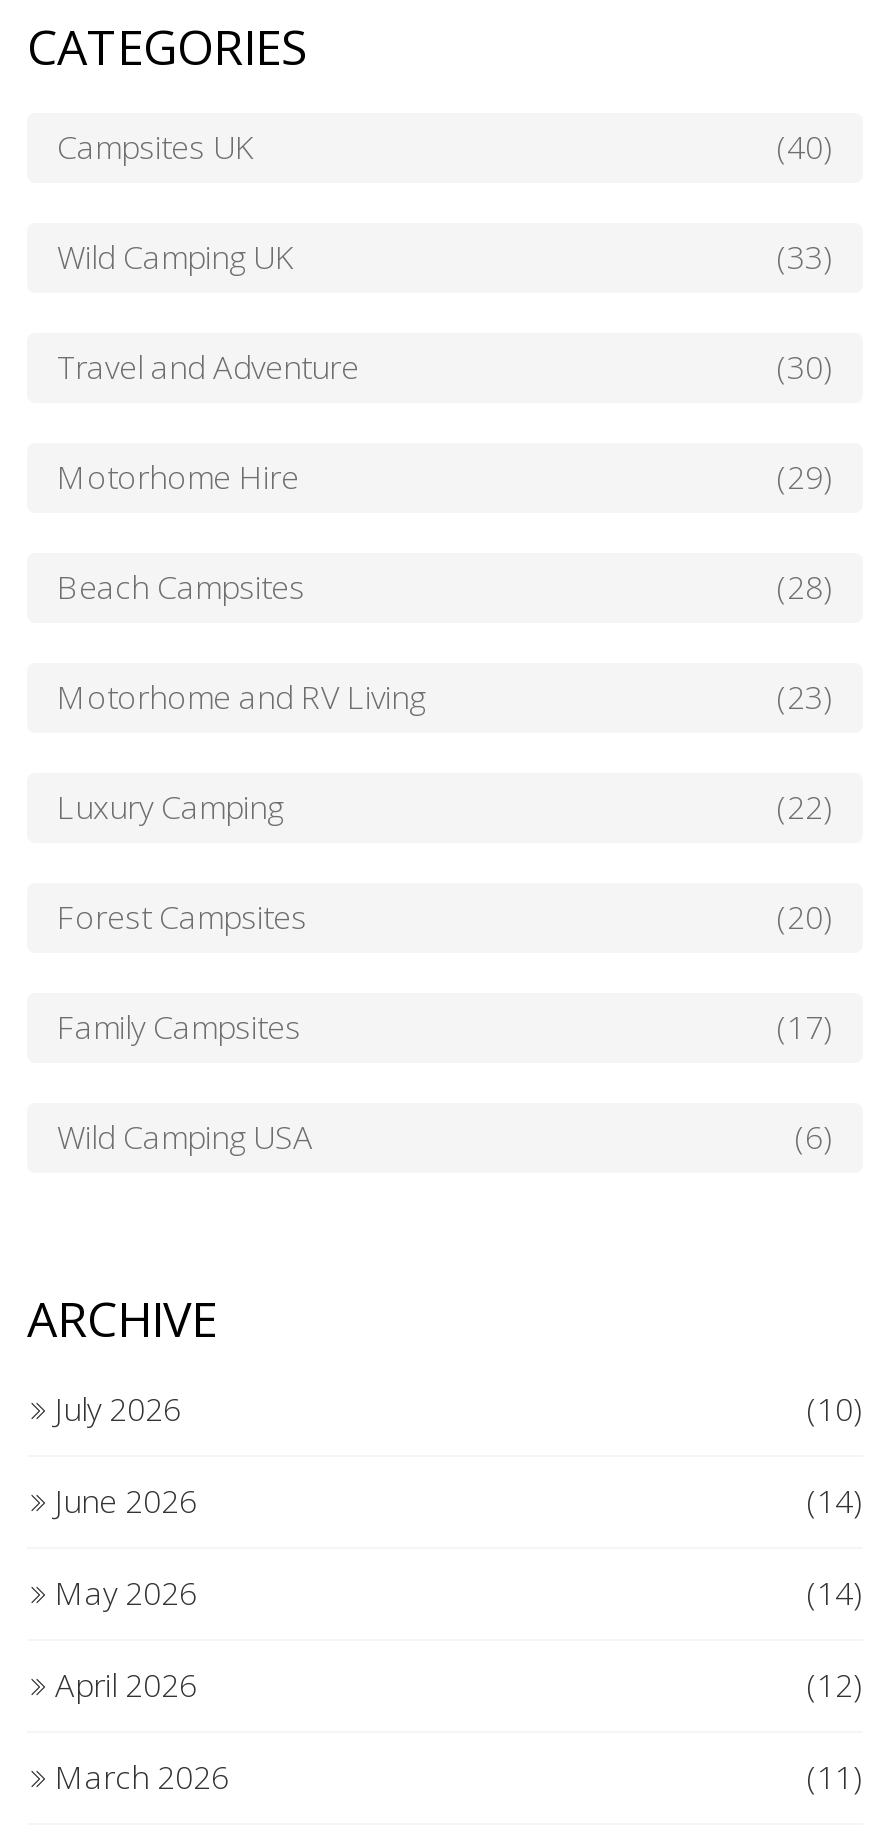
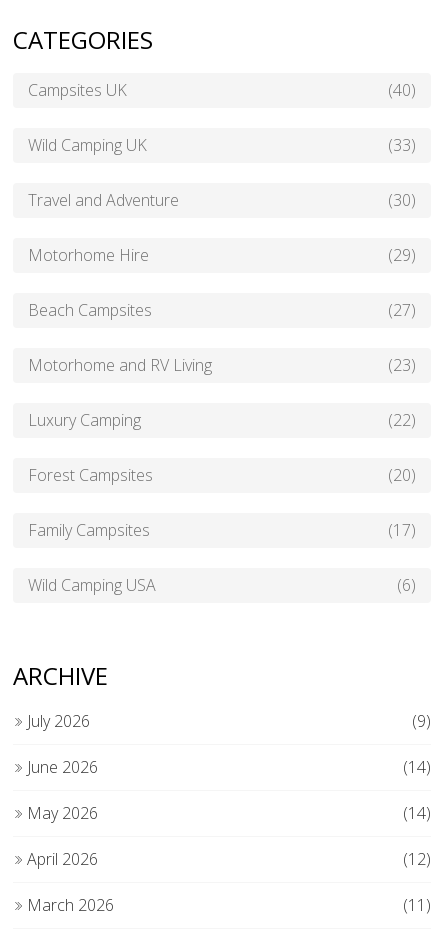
[777,564,833,608] (28) -> [388,298,416,320] (27)
[807,1386,863,1430] (10) -> [412,709,431,731] (9)

